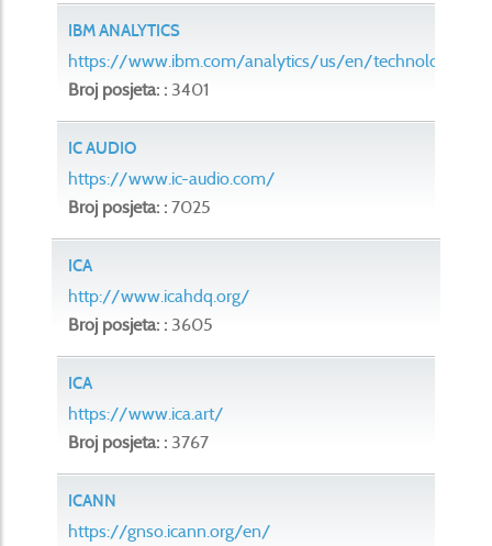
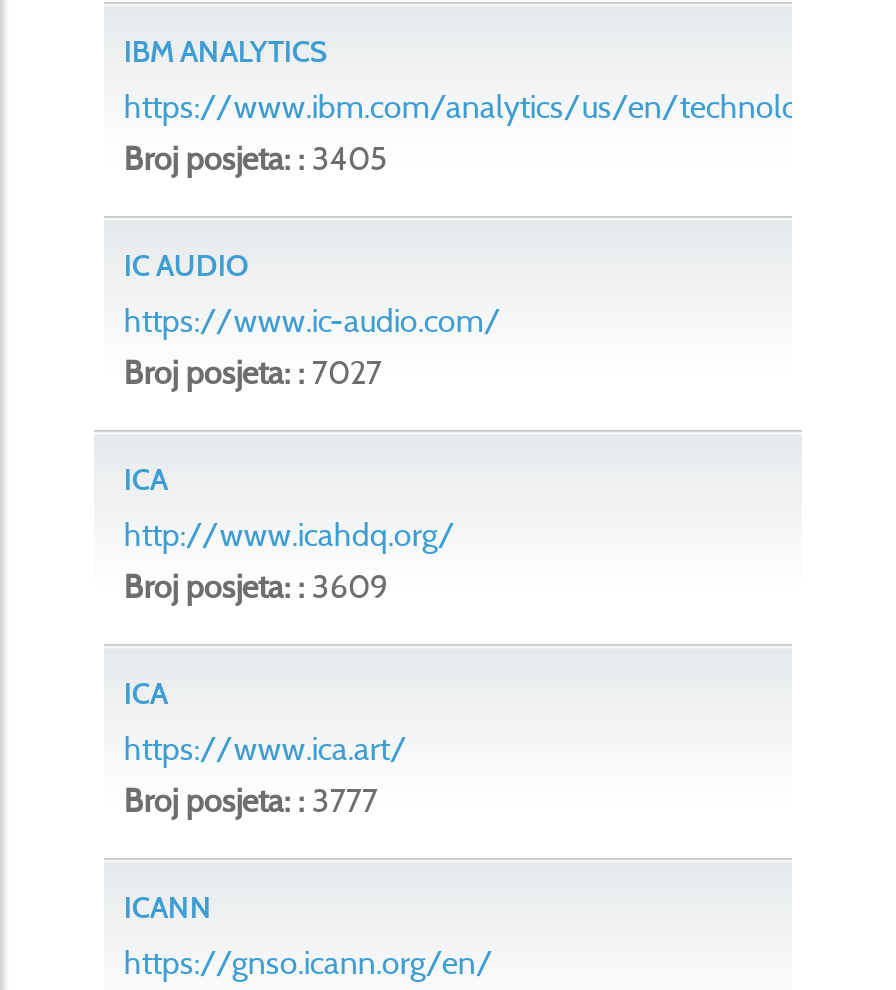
[68,79,210,100] Broj posjeta: : 3401 -> [124,140,388,178] Broj posjeta: : 3405
[68,197,211,218] Broj posjeta: : 7025 -> [124,354,382,392] Broj posjeta: : 7027
[68,314,213,335] Broj posjeta: : 3605 -> [124,568,388,606] Broj posjeta: : 3609
[68,432,208,453] Broj posjeta: : 3767 -> [124,782,378,820] Broj posjeta: : 3777

